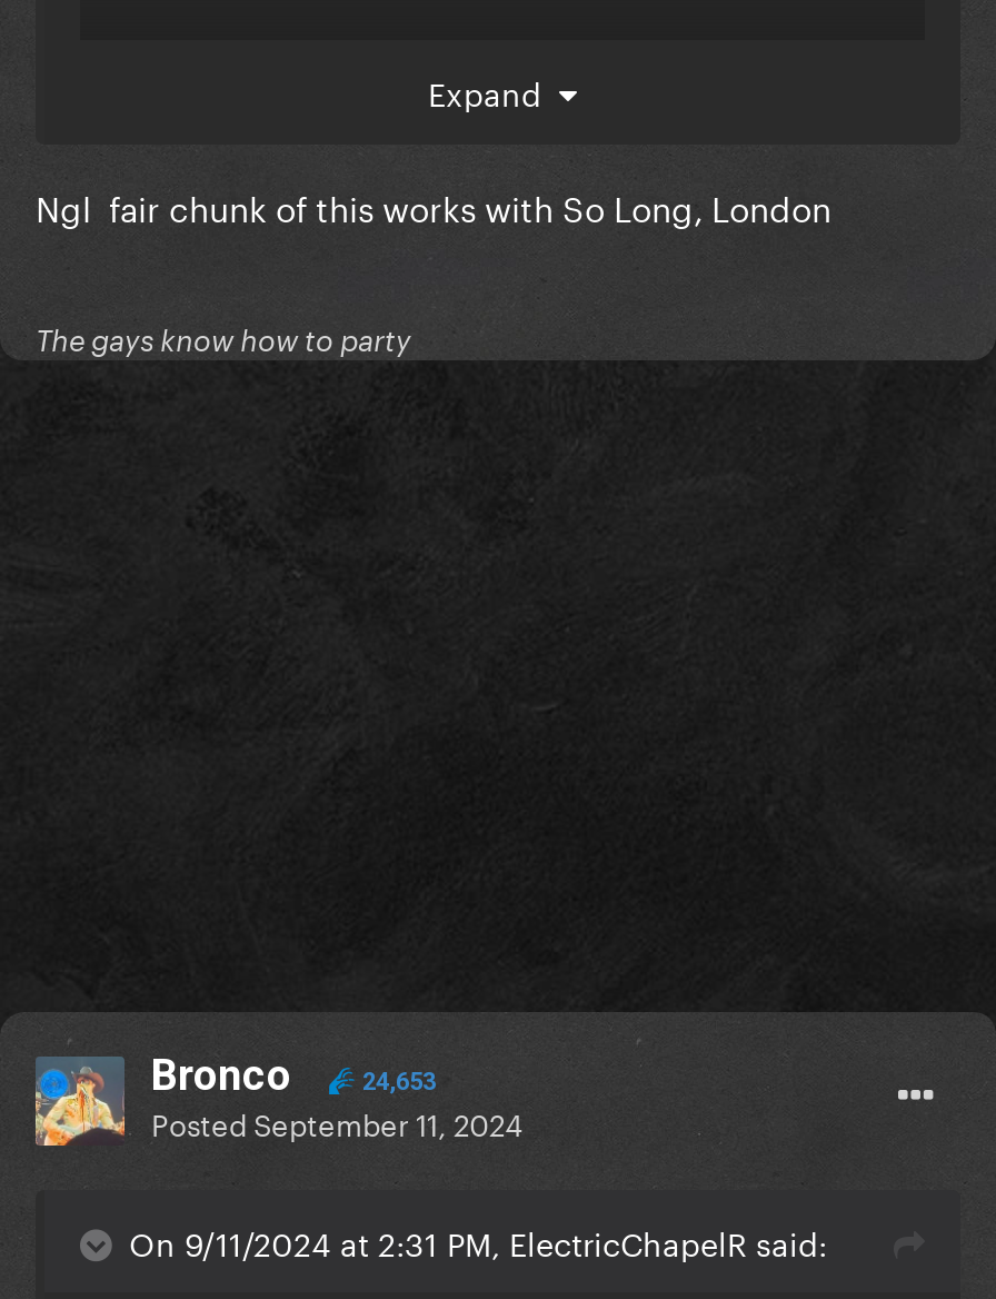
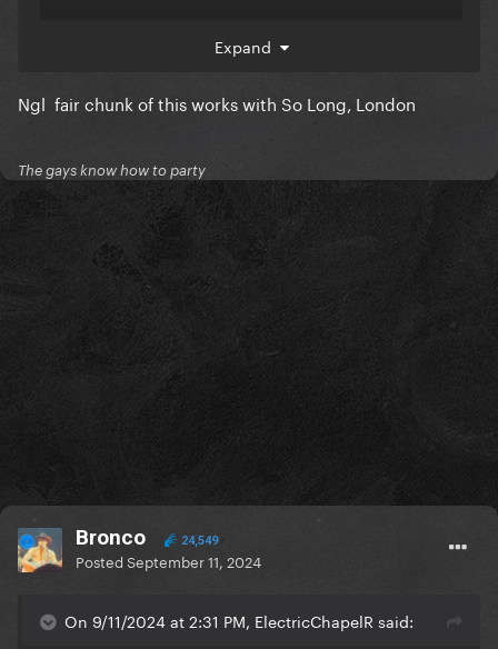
[356,1069,436,1097] 24,653 -> [178,534,218,548] 24,549

